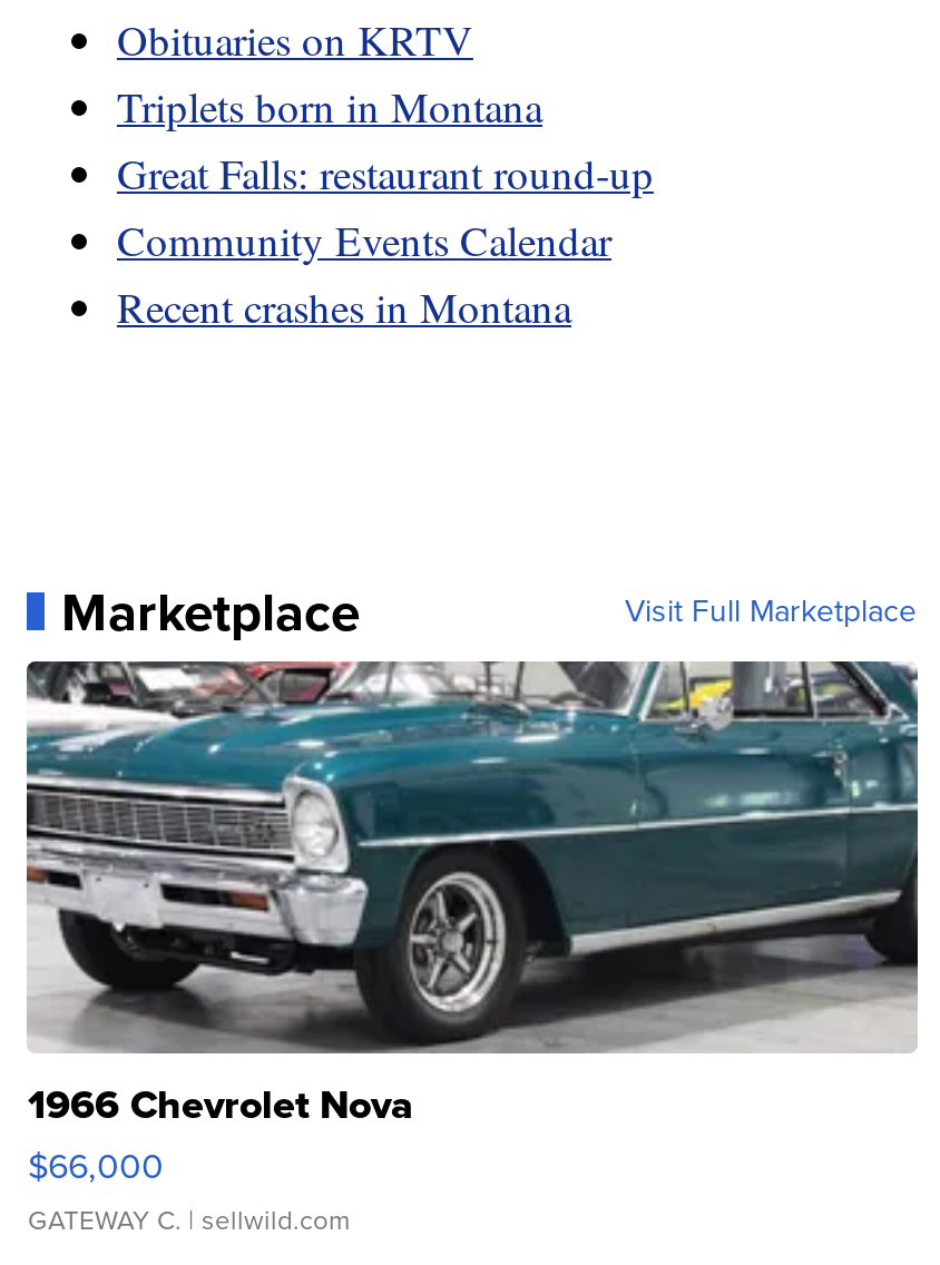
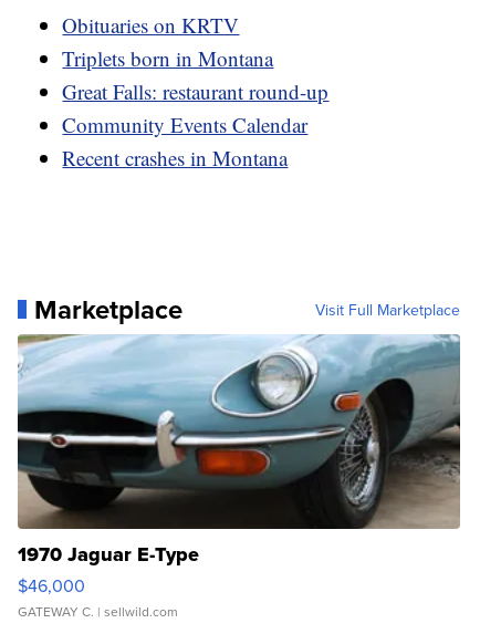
[27,659,918,1191] [image] | 1966 Chevrolet Nova | $66,000 -> [17,334,460,597] [image] | 1970 Jaguar E-Type | $46,000

